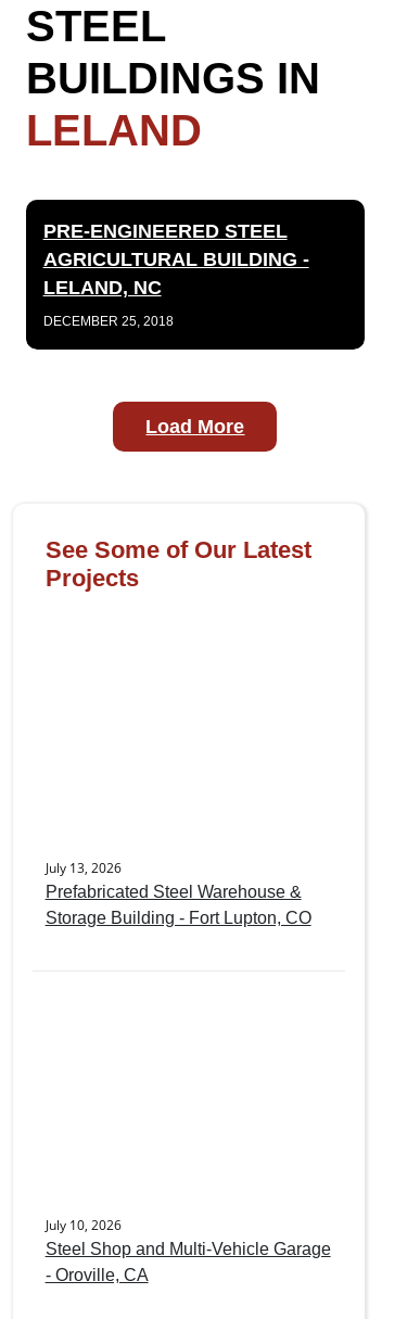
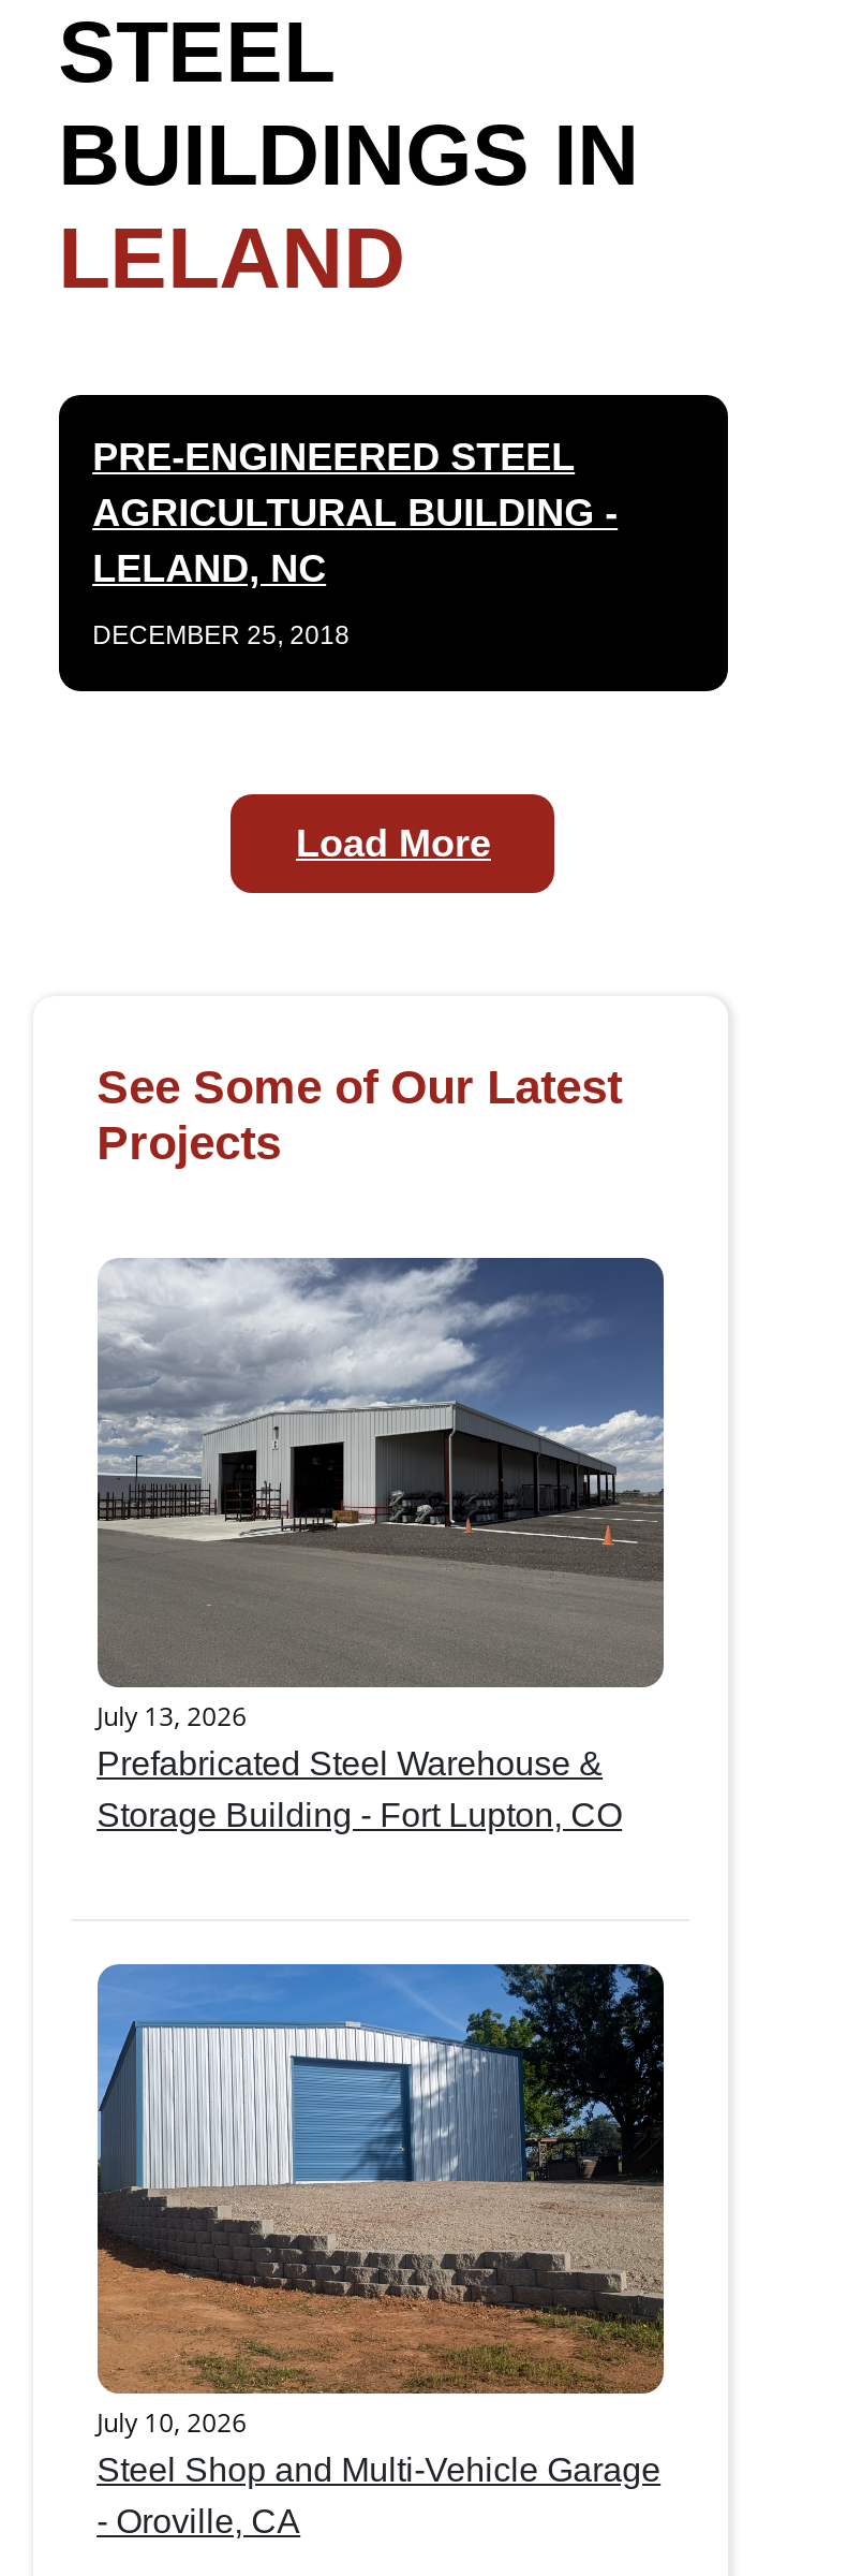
none -> [95,1256,666,1689] [image]
none -> [95,1962,666,2396] [image]

